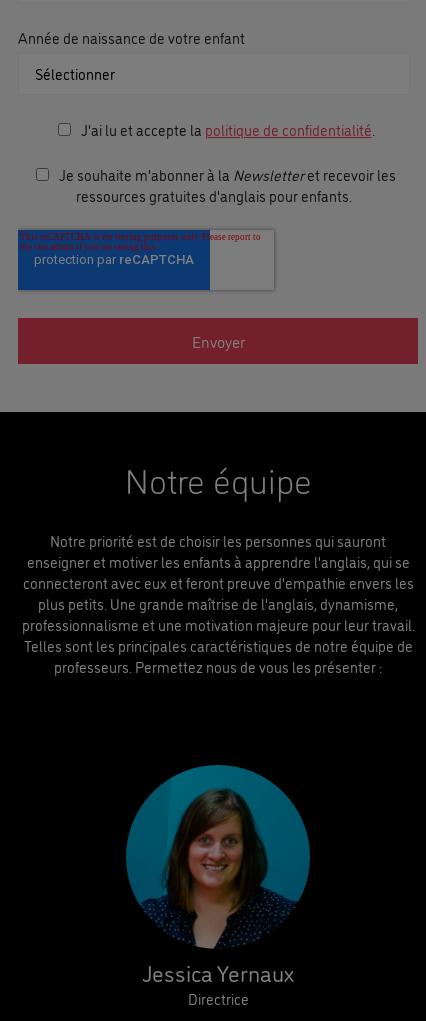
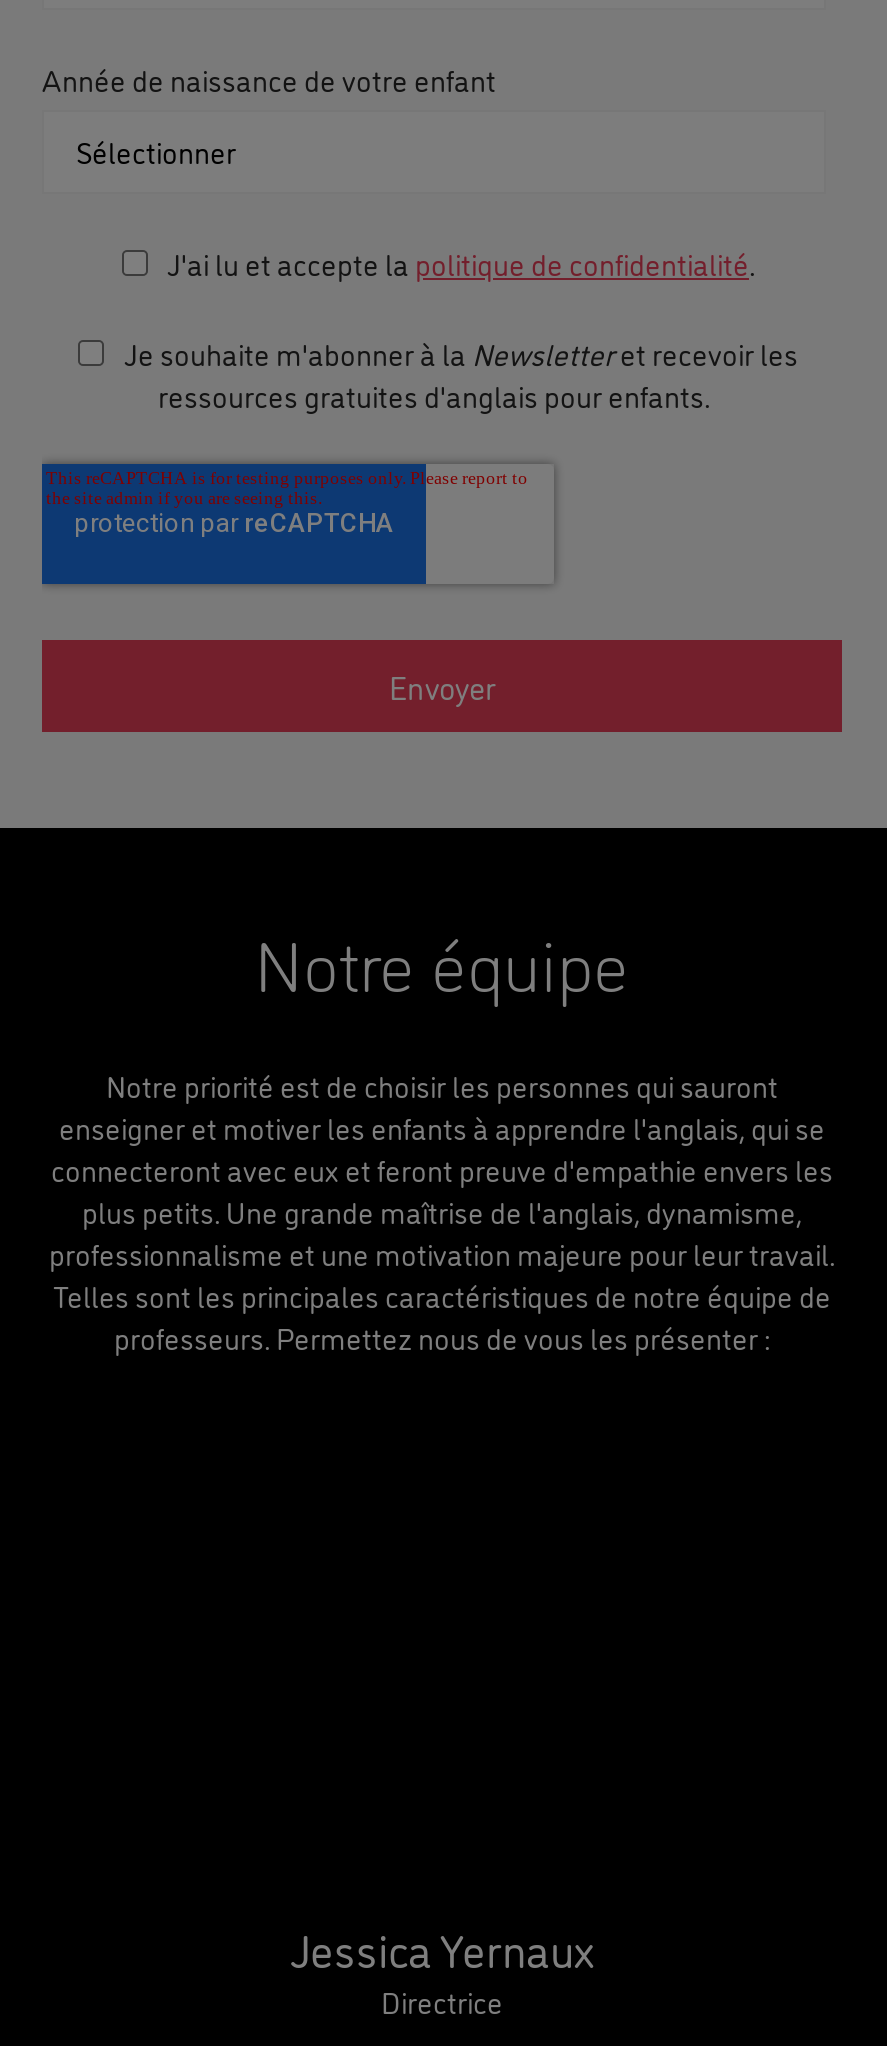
[125,764,311,950] [image] -> none

